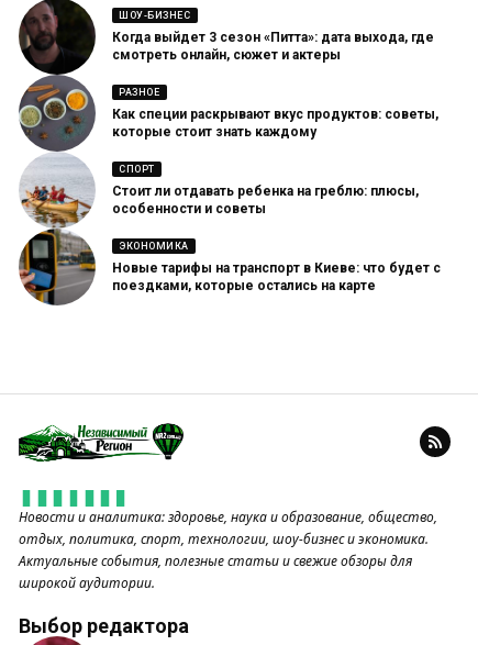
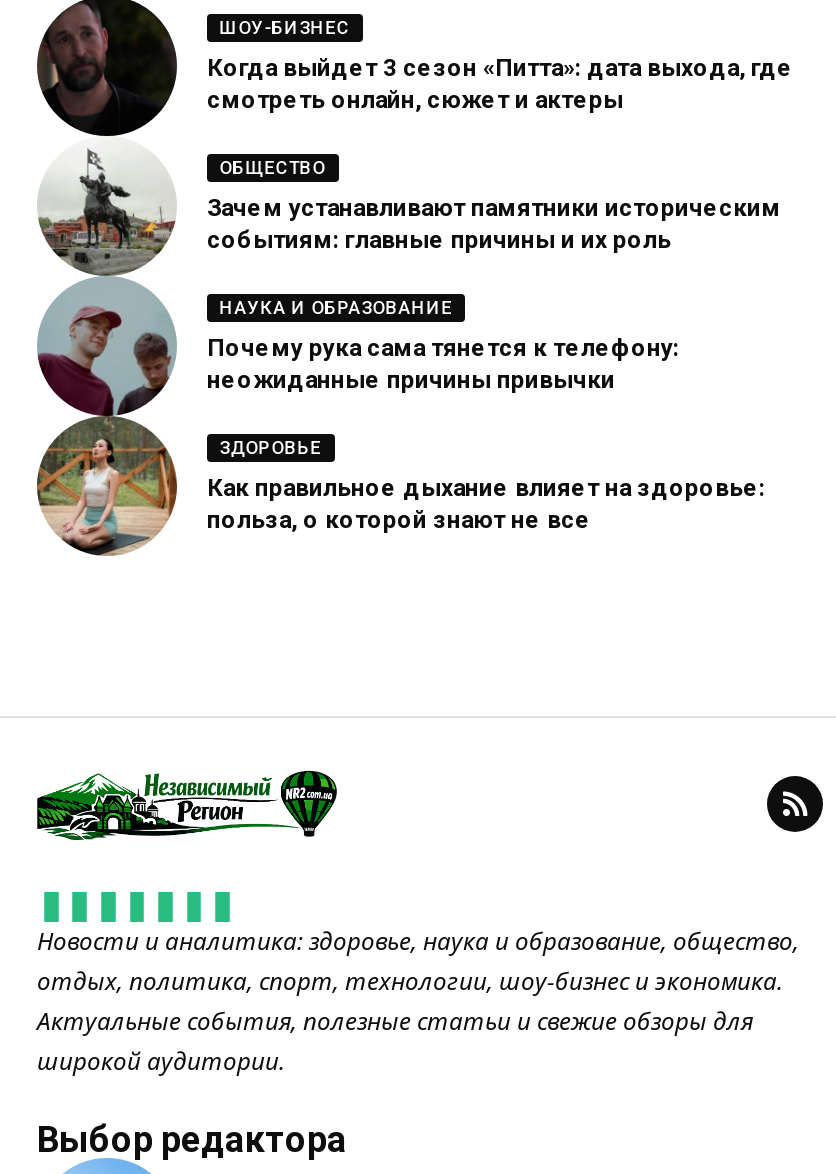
[19,76,438,305] [image] | Как специи раскрывают вкус продуктов: советы, | которые стоит знать каждому -> [37,136,781,556] [image] | Зачем устанавливают памятники историческим | событиям: главные причины и их роль
[119,87,160,98] РАЗНОЕ -> [220,158,326,178] ОБЩЕСТВО
[119,164,155,174] СПОРТ -> [220,298,453,318] НАУКА И ОБРАЗОВАНИЕ
[112,184,419,217] Стоит ли отдавать ребенка на греблю: плюсы, | особенности и советы -> [207,335,679,395] Почему рука сама тянется к телефону: | неожиданные причины привычки
[119,240,189,251] ЭКОНОМИКА -> [220,438,322,458] ЗДОРОВЬЕ
[112,261,441,294] Новые тарифы на транспорт в Киеве: что будет с | поездками, которые остались на карте -> [207,475,765,535] Как правильное дыхание влияет на здоровье: | польза, о которой знают не все

